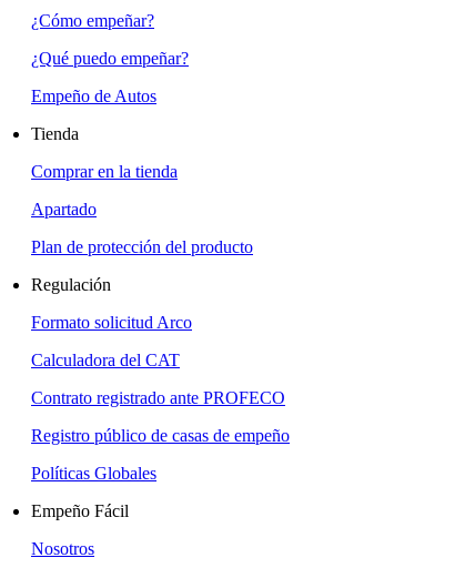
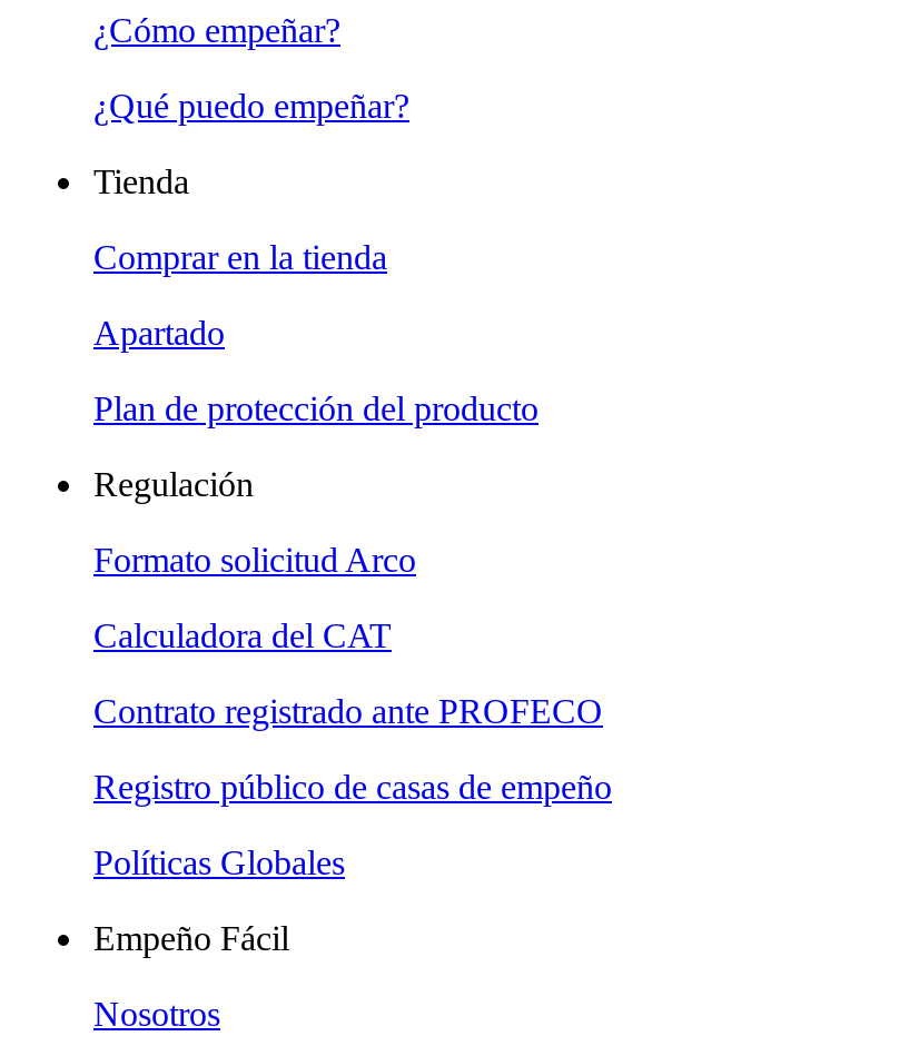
[31,86,156,105] Empeño de Autos -> none

